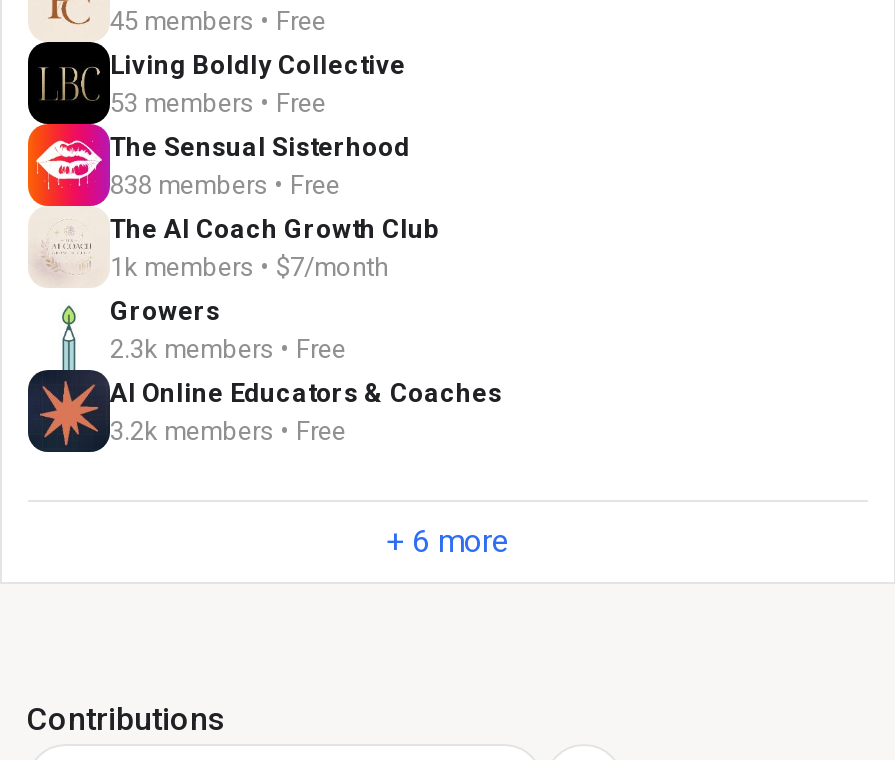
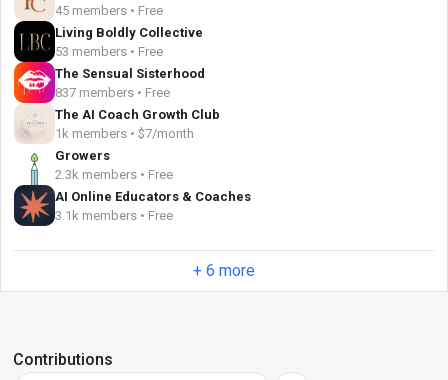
[110,170,340,200] 838 members • Free -> [55,85,170,100] 837 members • Free
[110,416,346,446] 3.2k members • Free -> [55,208,173,223] 3.1k members • Free

